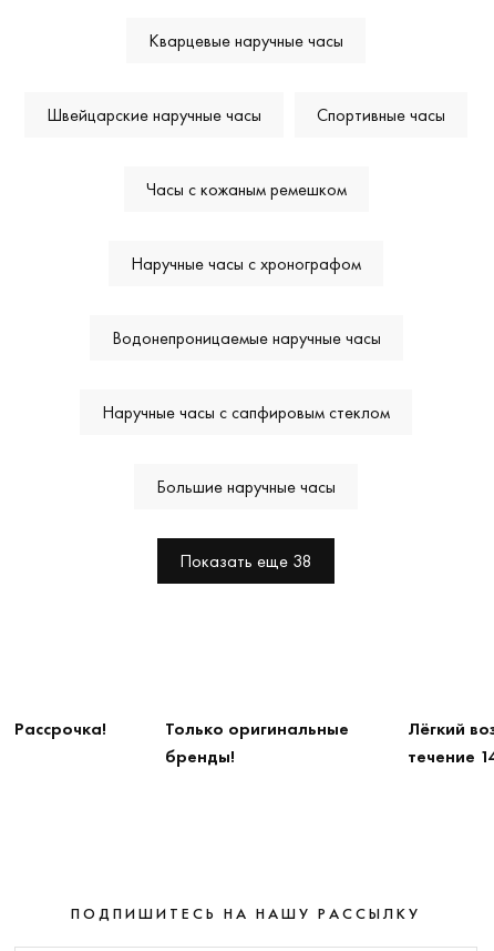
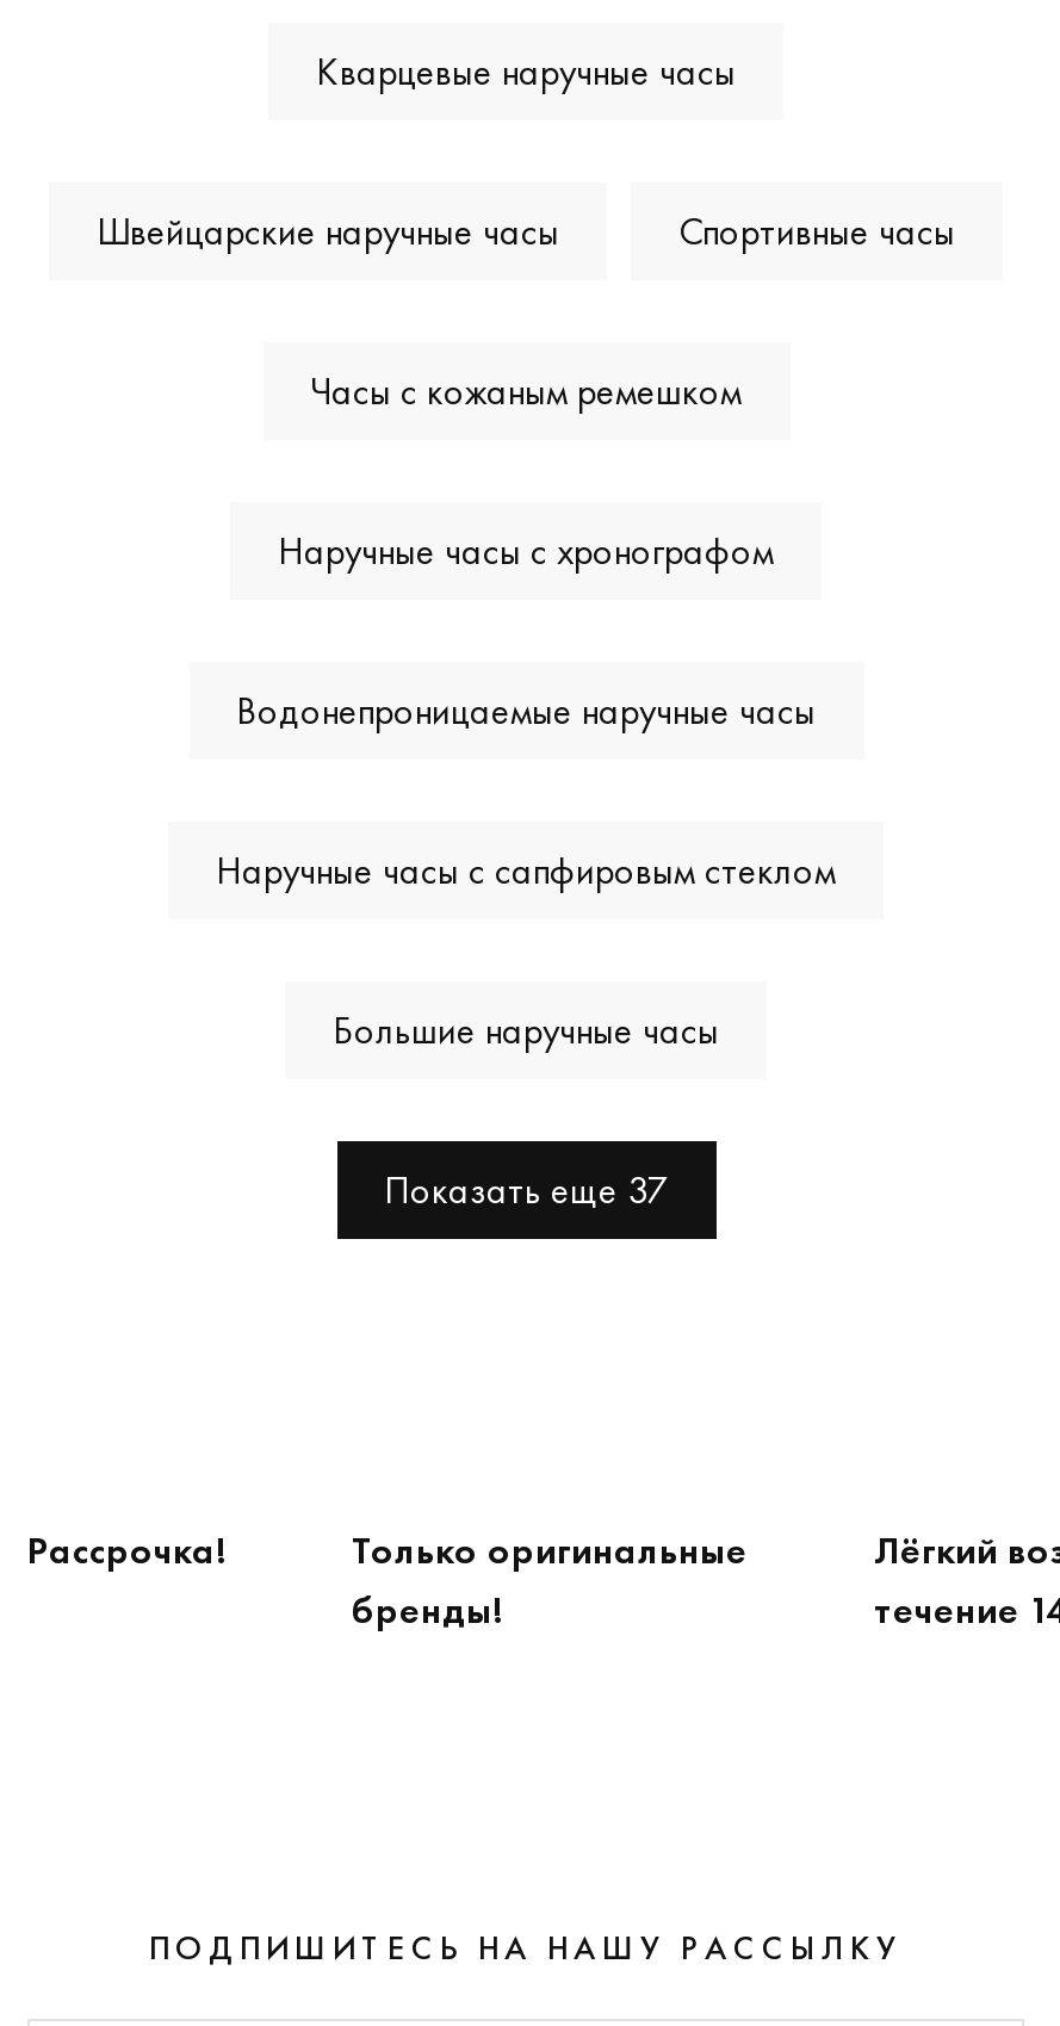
[179,549,312,572] Показать еще 38 -> [384,1165,668,1215] Показать еще 37

